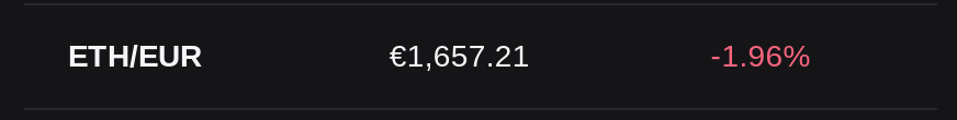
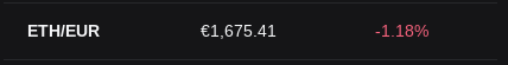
[389,38,530,73] €1,657.21 -> [201,21,277,40] €1,675.41
[711,38,809,73] -1.96% -> [375,21,428,40] -1.18%

